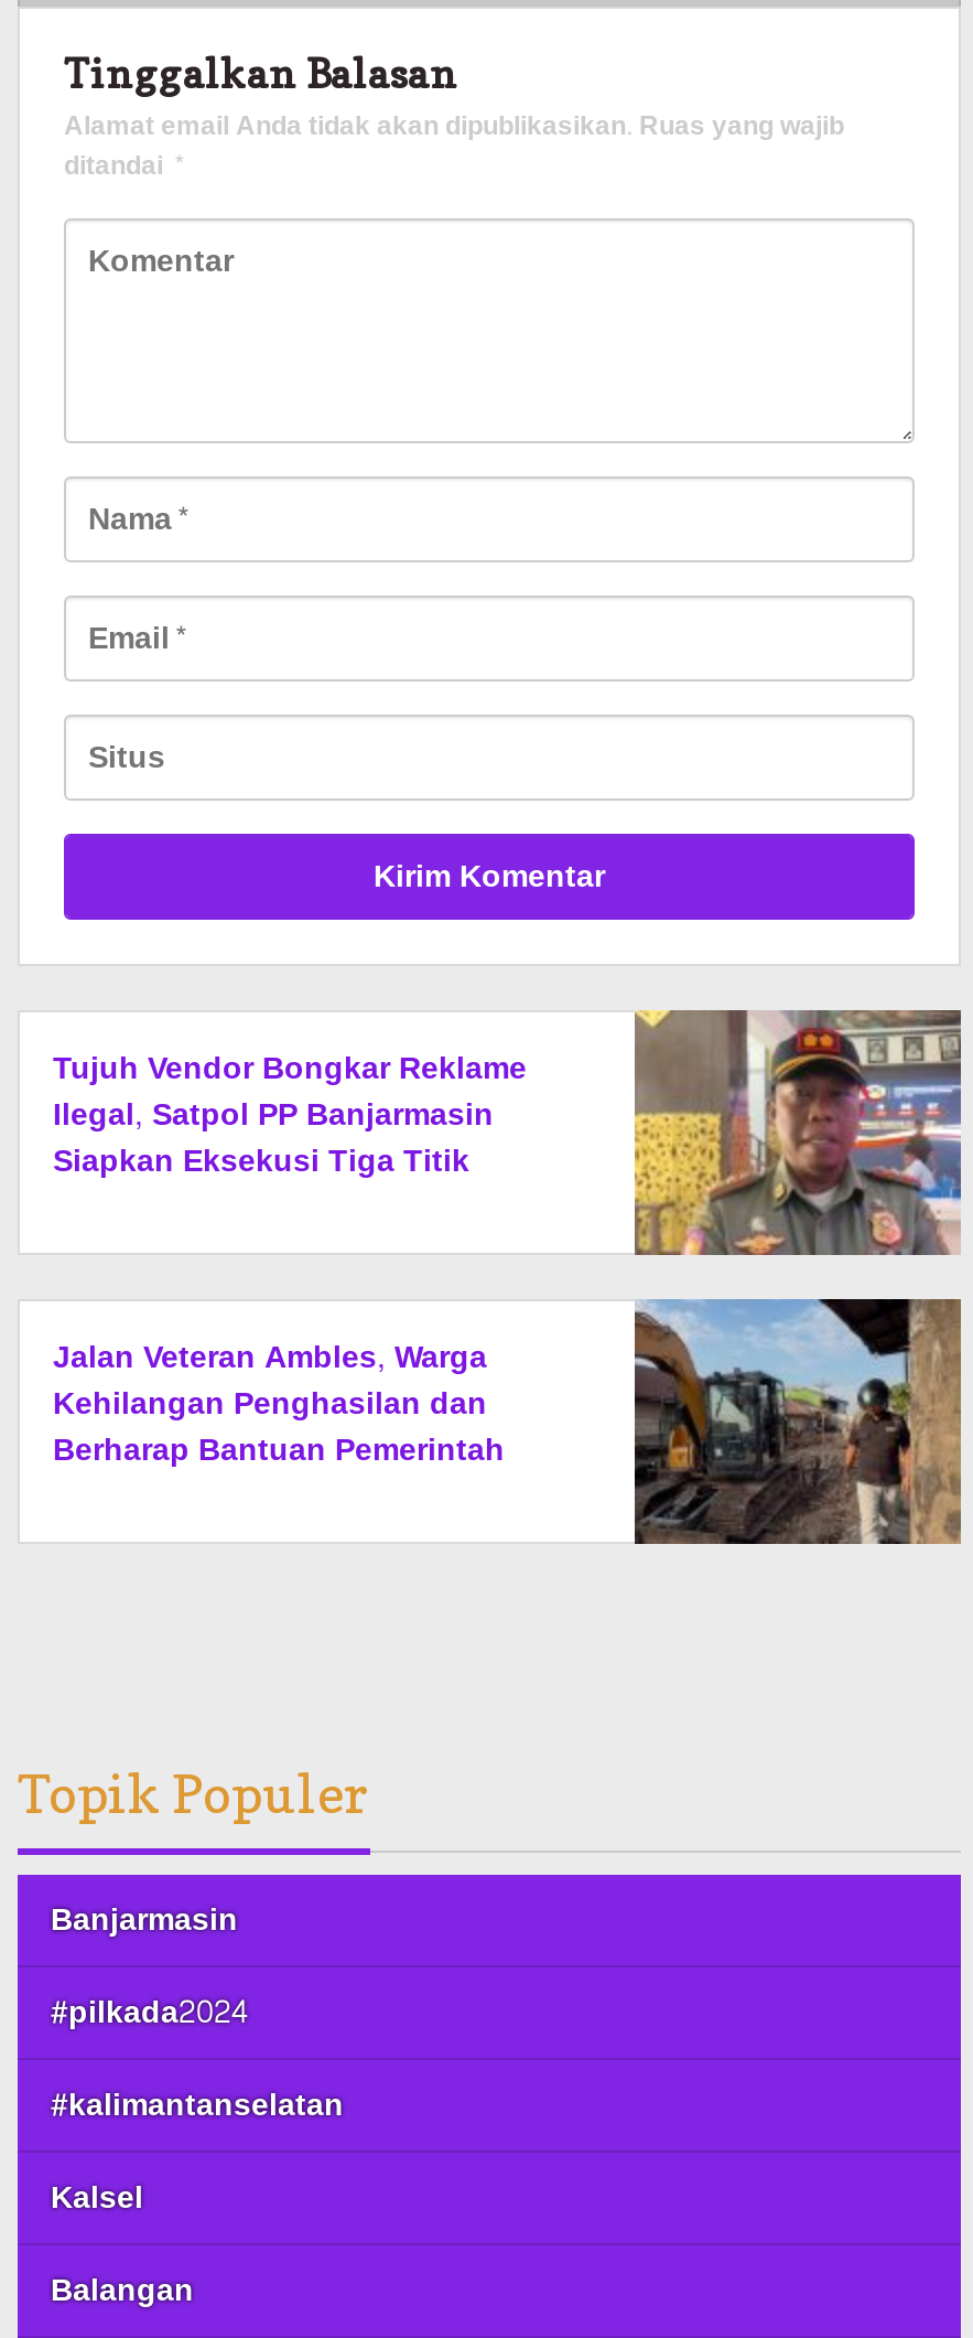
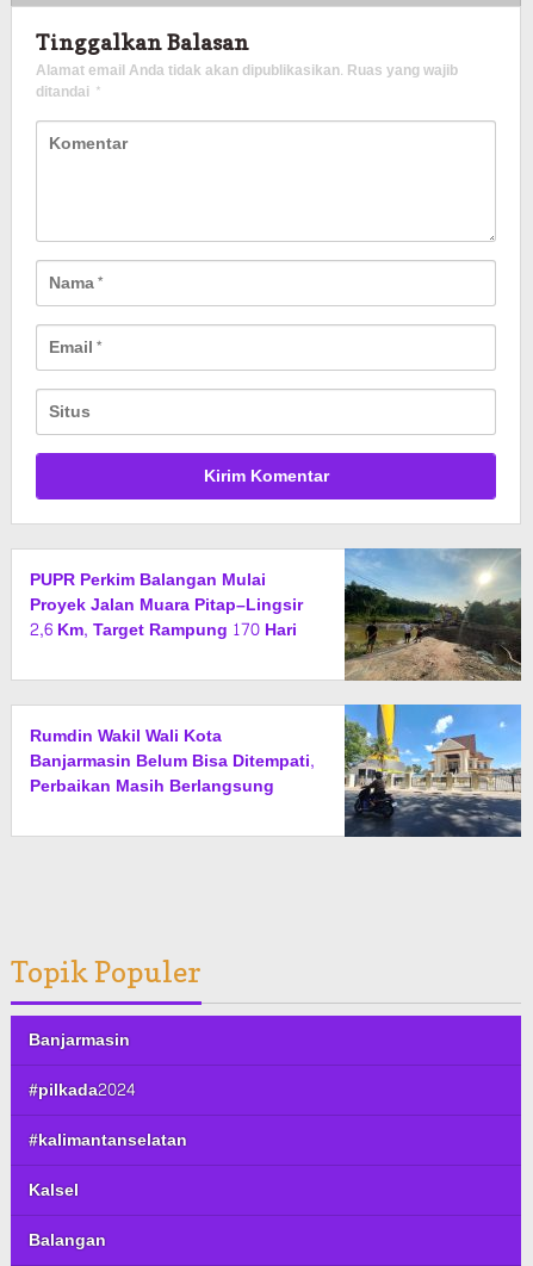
[633,1008,963,1255] [image] -> [343,547,522,682] [image]
[53,1040,527,1188] Tujuh Vendor Bongkar Reklame | Ilegal, Satpol PP Banjarmasin | Siapkan Eksekusi Tiga Titik -> [30,565,303,644] PUPR Perkim Balangan Mulai | Proyek Jalan Muara Pitap–Lingsir | 2,6 Km, Target Rampung 170 Hari
[633,1297,963,1546] [image] -> [343,703,522,838] [image]
[53,1329,505,1477] Jalan Veteran Ambles, Warga | Kehilangan Penghasilan dan | Berharap Bantuan Pemerintah -> [30,721,315,801] Rumdin Wakil Wali Kota | Banjarmasin Belum Bisa Ditempati, | Perbaikan Masih Berlangsung

